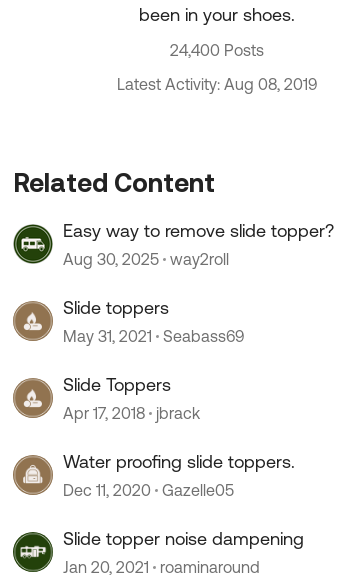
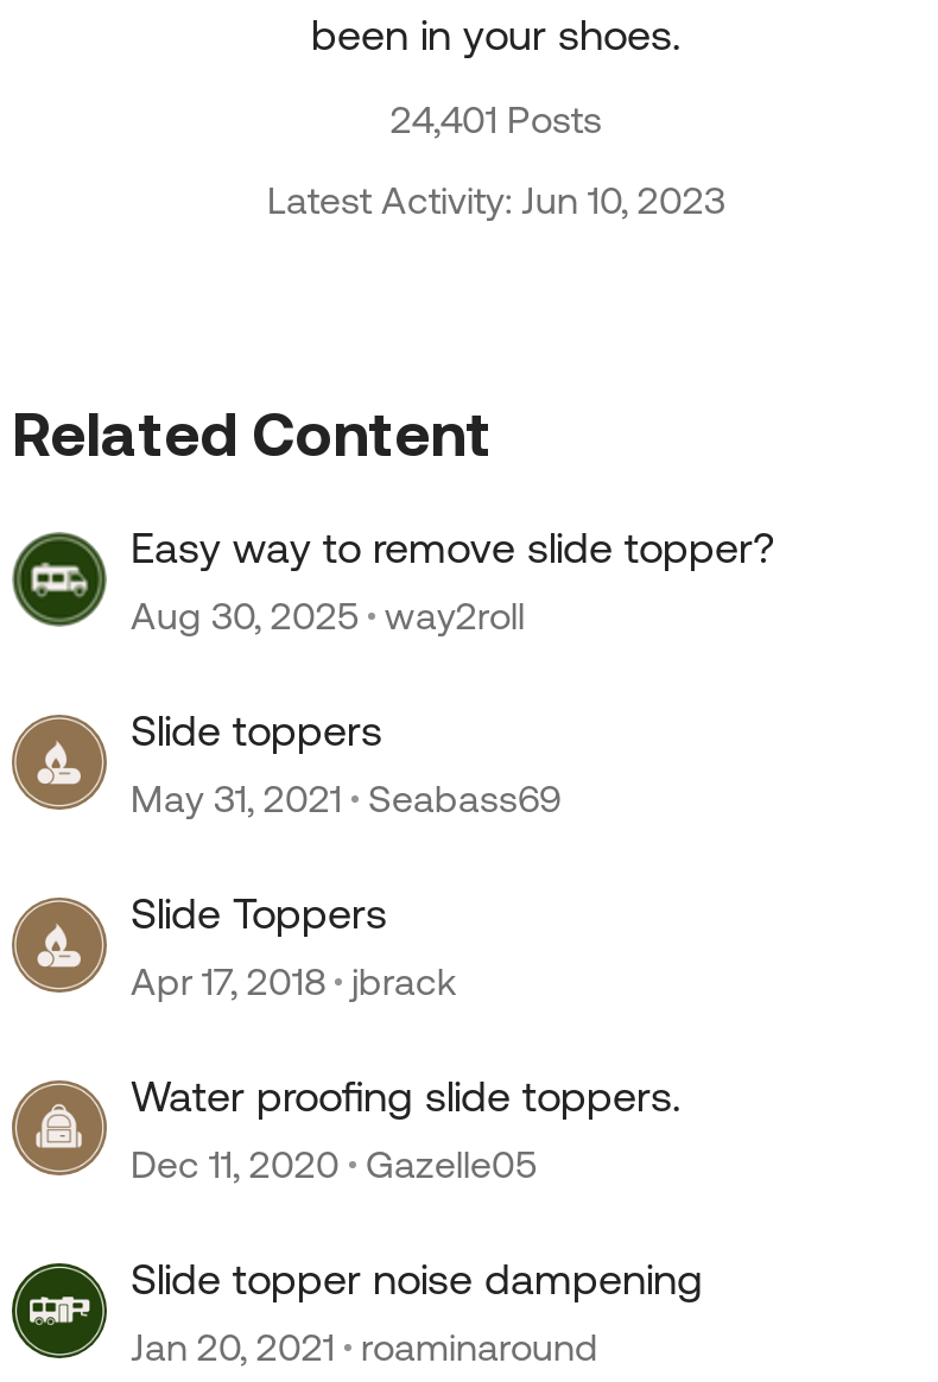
[170,41,264,59] 24,400 Posts -> [391,97,602,140] 24,401 Posts
[117,75,317,93] Latest Activity: Aug 08, 2019 -> [267,178,725,221] Latest Activity: Jun 10, 2023

